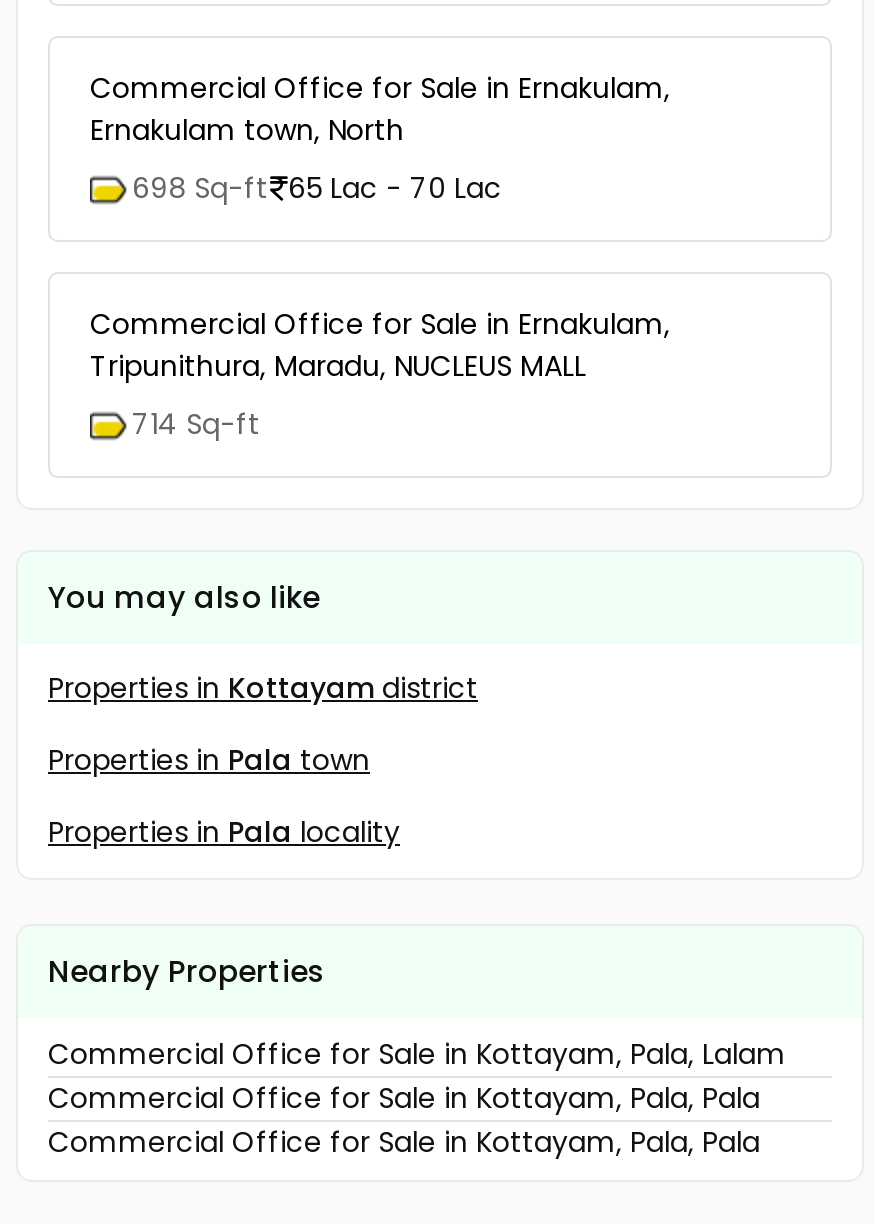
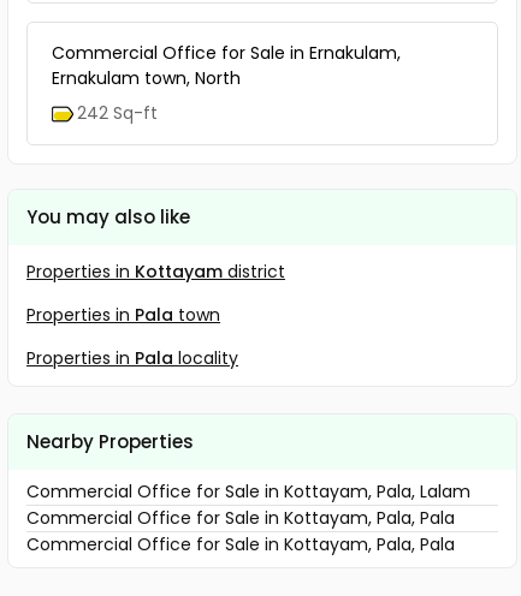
[90,168,670,444] 698 Sq-ft 65 Lac - 70 Lac | Commercial Office for Sale in Ernakulam, | Tripunithura, Maradu, NUCLEUS MALL | 714 Sq-ft -> [77,101,158,125] 242 Sq-ft

